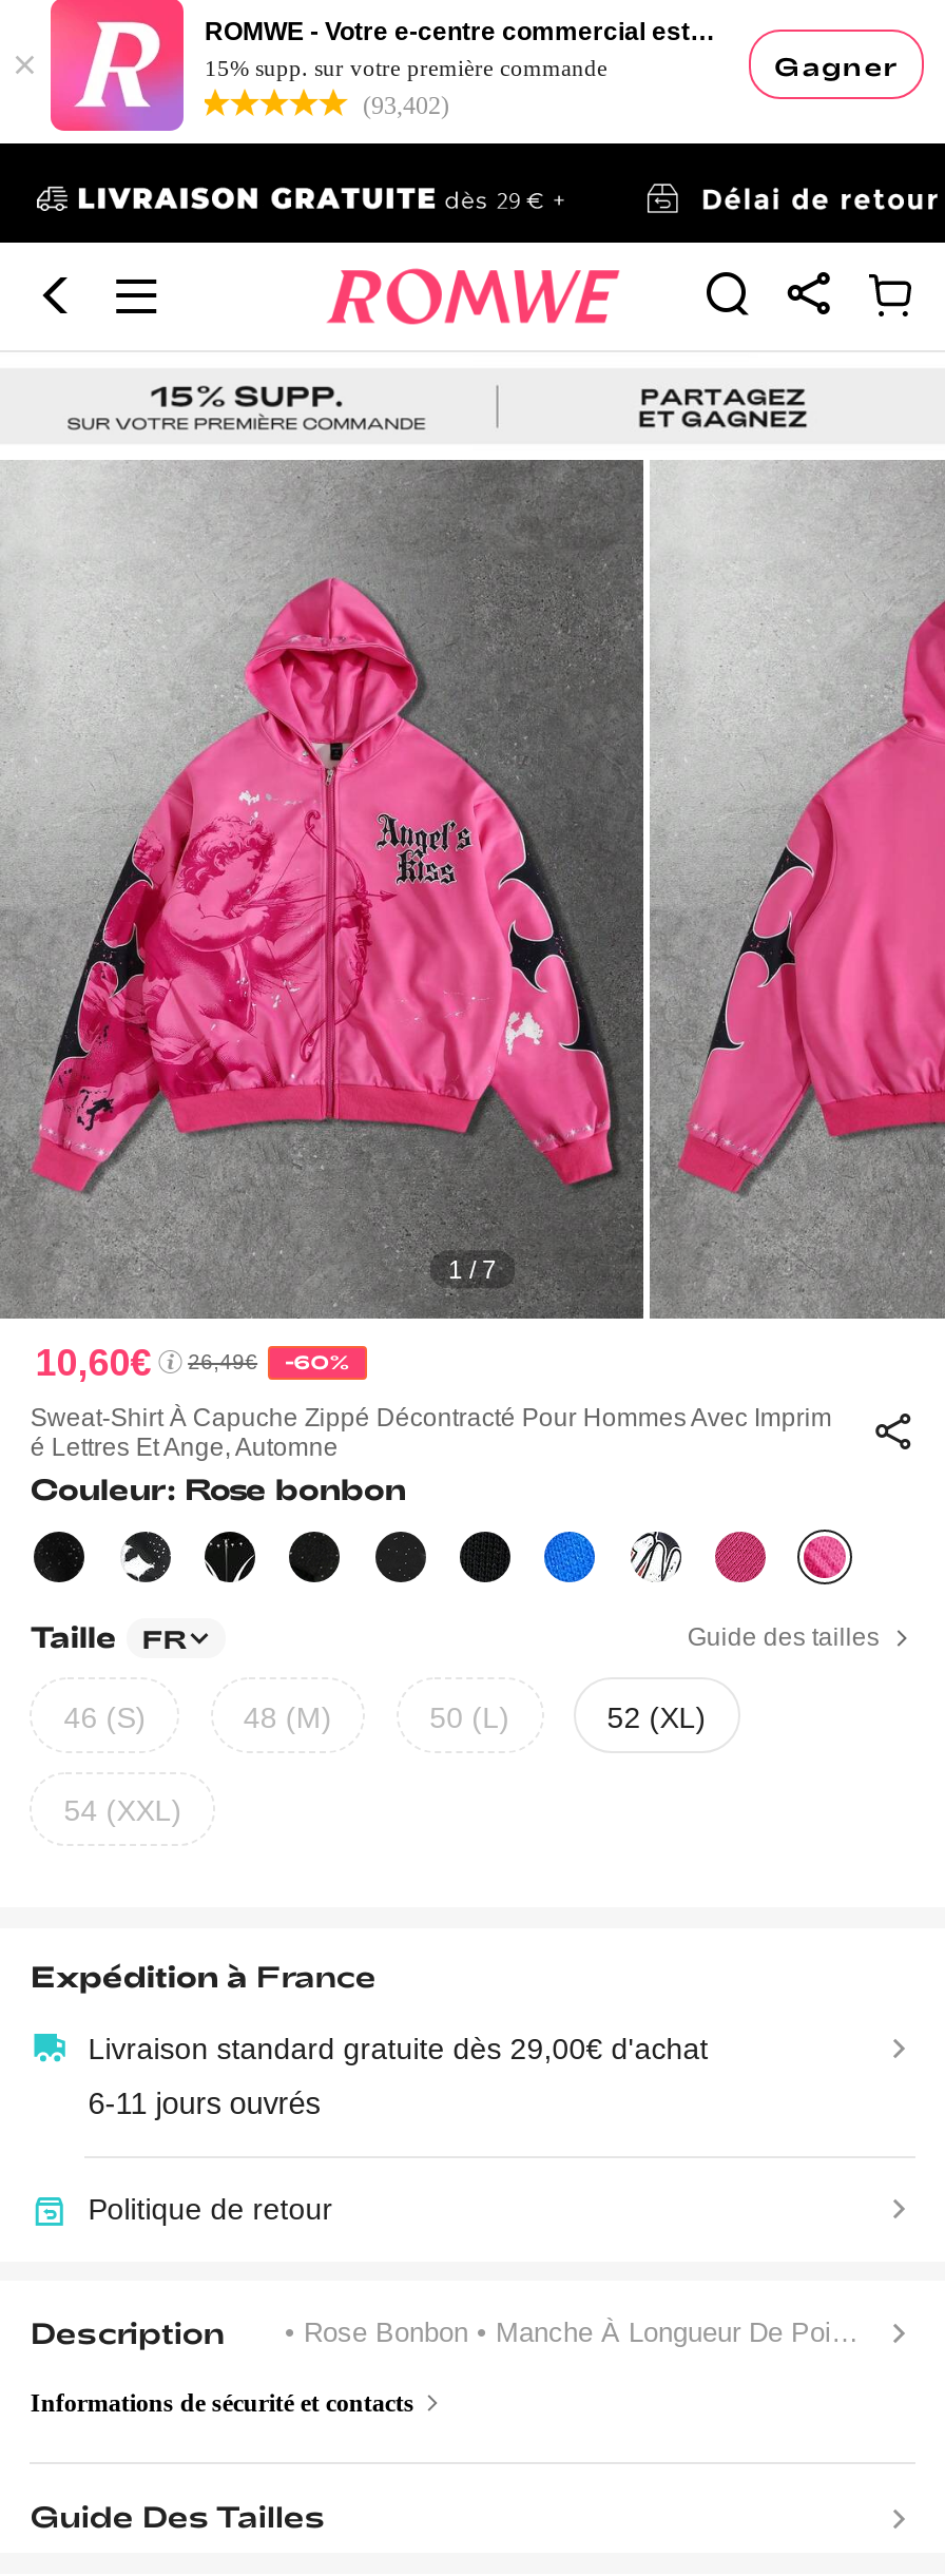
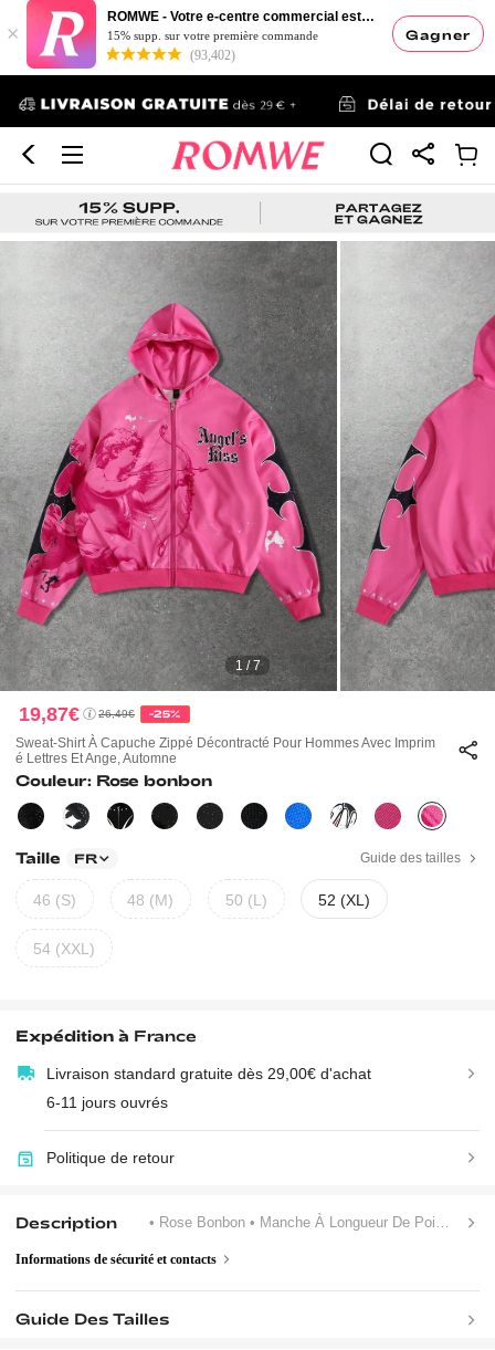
[35,1342,151,1384] 10,60€ -> [18,703,79,725] 19,87€
[285,1350,349,1373] -60% -> [149,708,180,720] -25%

